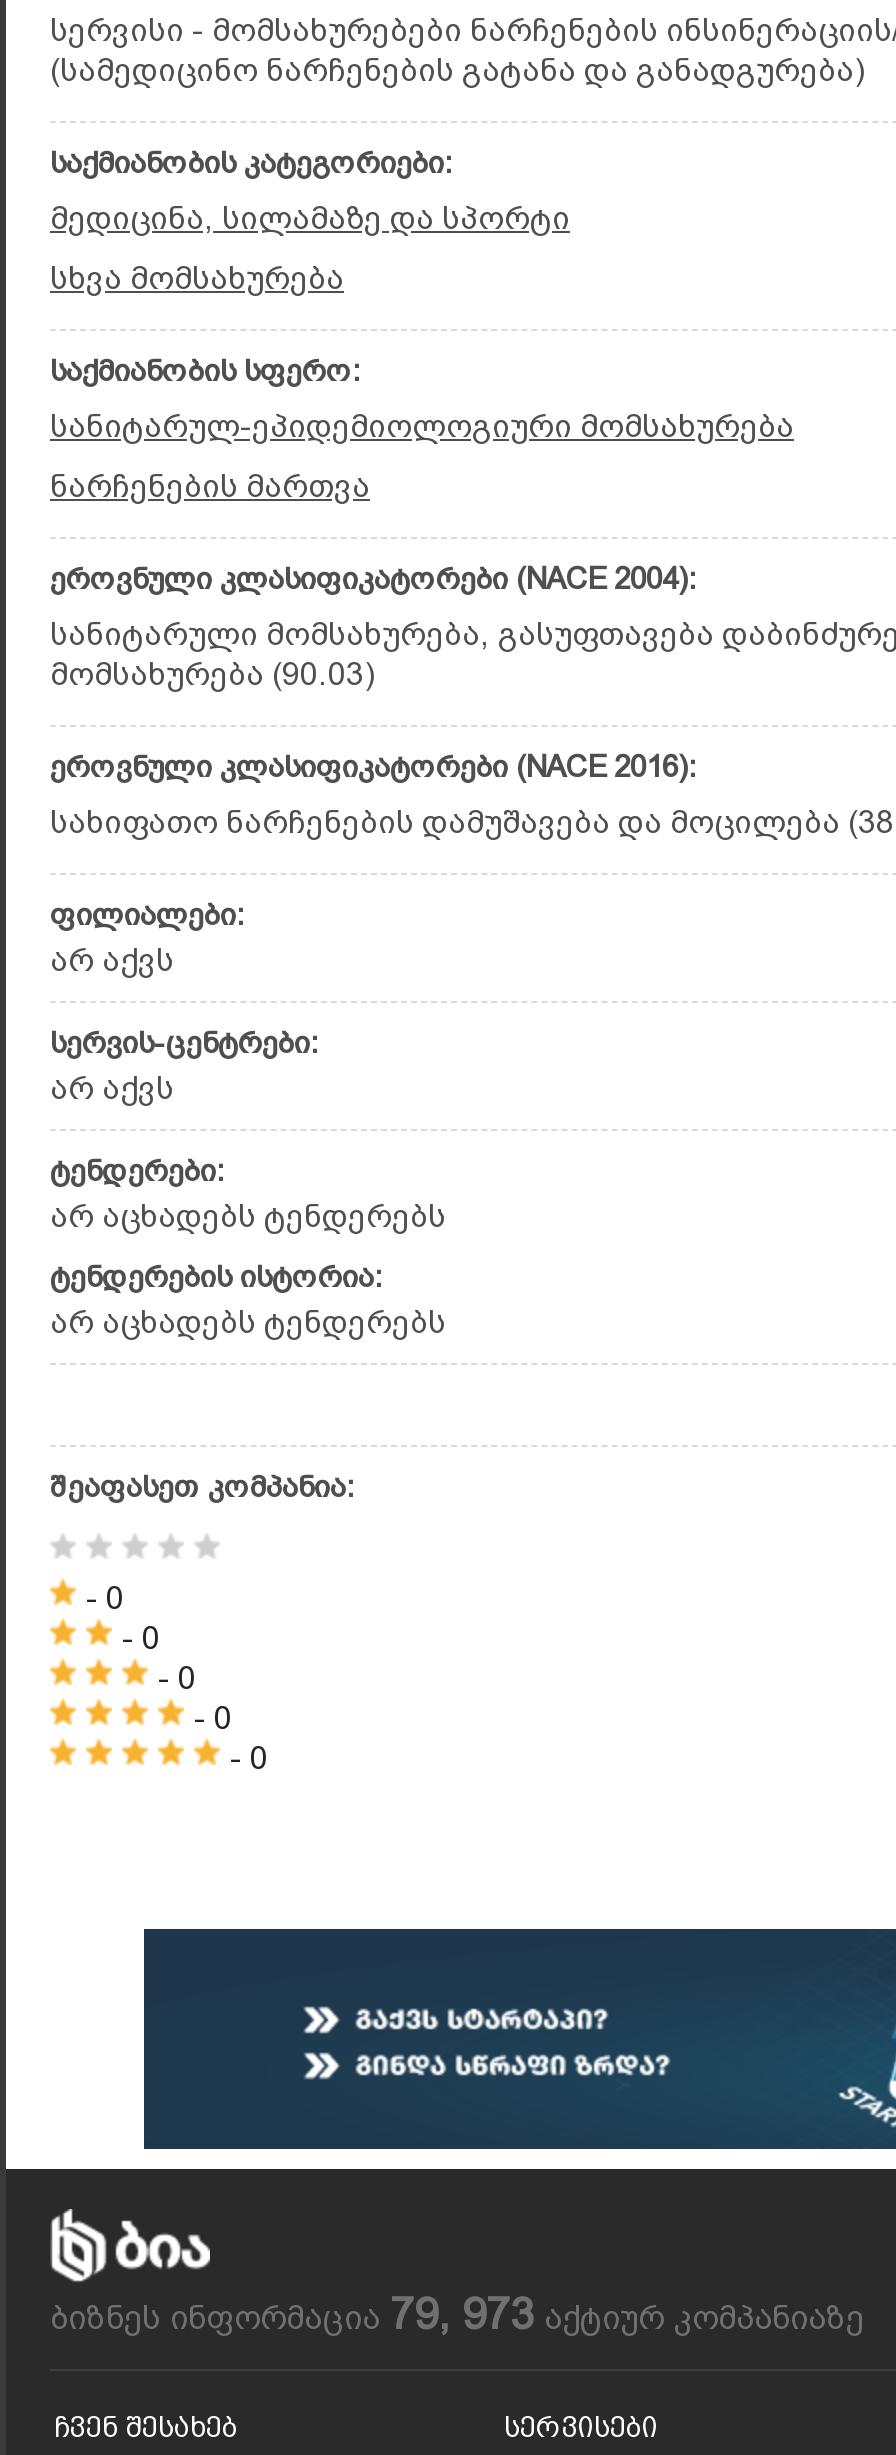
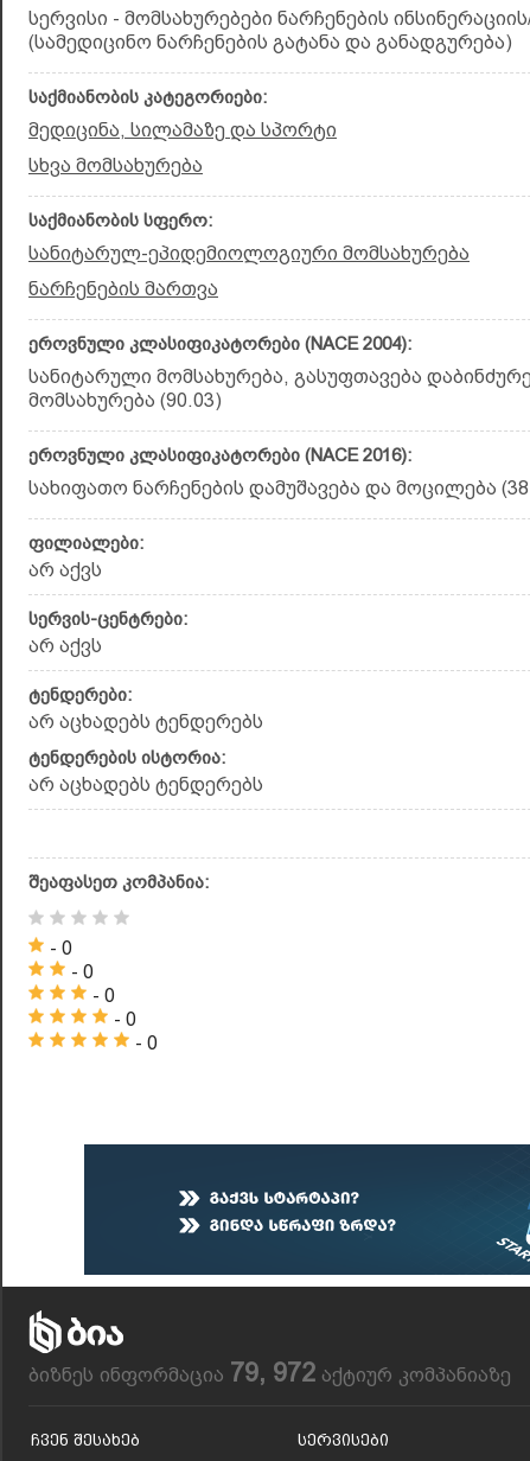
[50,2289,864,2339] ბიზნეს ინფორმაცია 79, 973 აქტიურ კომპანიაზე -> [28,1358,511,1387] ბიზნეს ინფორმაცია 79, 972 აქტიურ კომპანიაზე

